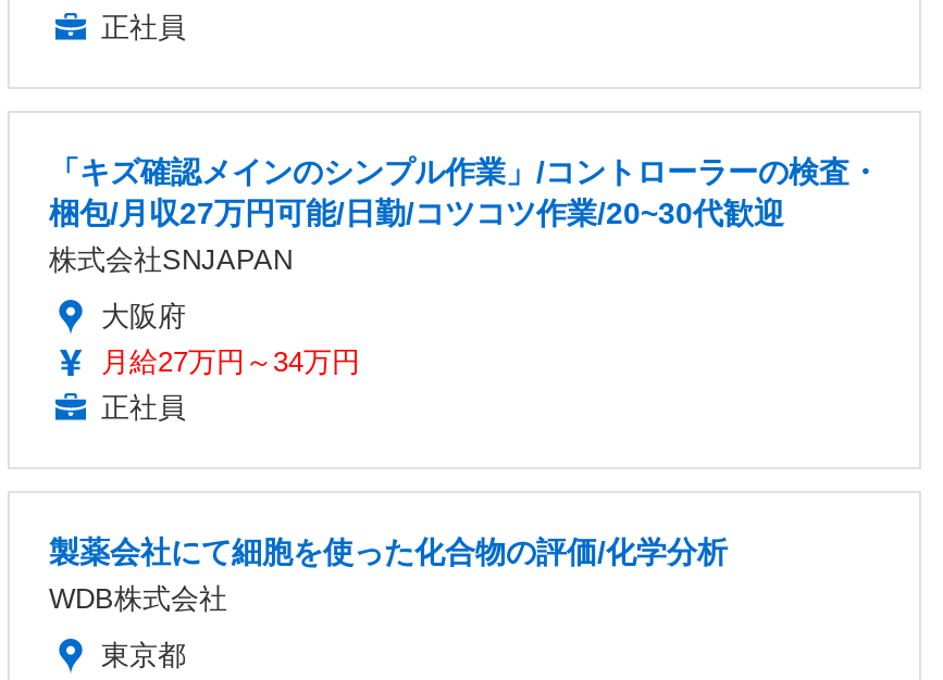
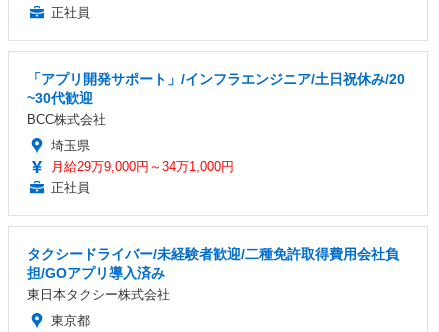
[49,153,880,275] 「キズ確認メインのシンプル作業」/コントローラーの検査・ | 梱包/月収27万円可能/日勤/コツコツ作業/20~30代歓迎 | 株式会社SNJAPAN -> [27,71,405,127] 「アプリ開発サポート」/インフラエンジニア/土日祝休み/20 | ~30代歓迎 | BCC株式会社
[101,299,360,377] 大阪府 | 月給27万円～34万円 -> [51,138,234,174] 埼玉県 | 月給29万9,000円～34万1,000円
[49,534,728,614] 製薬会社にて細胞を使った化合物の評価/化学分析 | WDB株式会社 -> [27,246,399,302] タクシードライバー/未経験者歓迎/二種免許取得費用会社負 | 担/GOアプリ導入済み | 東日本タクシー株式会社

